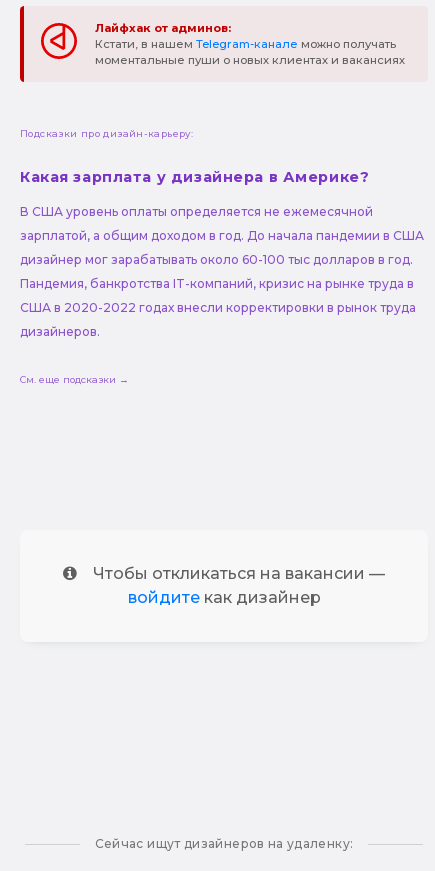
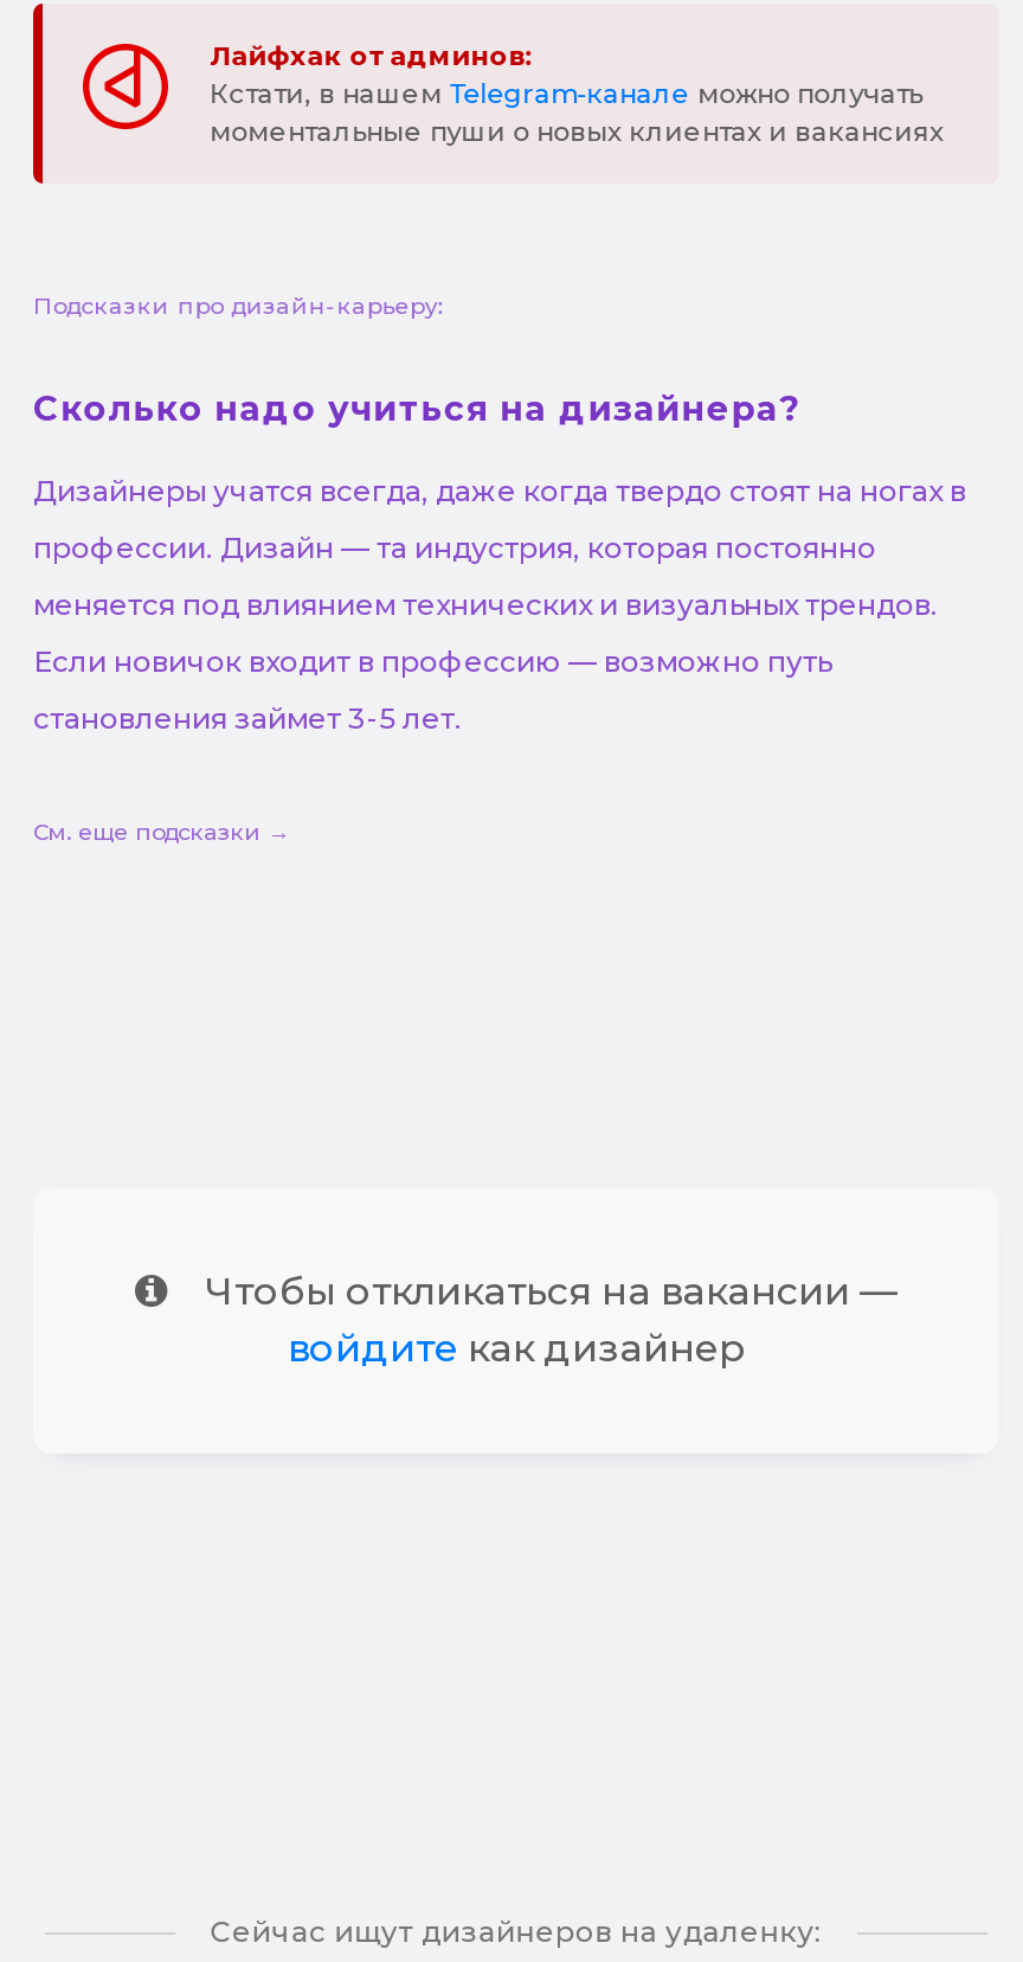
[20,168,424,338] Какая зарплата у дизайнера в Америке? | В США уровень оплаты определяется не ежемесячной | зарплатой, а общим доходом в год. До начала пандемии в США | дизайнер мог зарабатывать около 60-100 тыс долларов в год. | Пандемия, банкротства IT-компаний, кризис на рынке труда в | США в 2020-2022 годах внесли корректировки в рынок труда | дизайнеров. -> [33,387,966,735] Сколько надо учиться на дизайнера? | Дизайнеры учатся всегда, даже когда твердо стоят на ногах в | профессии. Дизайн — та индустрия, которая постоянно | меняется под влиянием технических и визуальных трендов. | Если новичок входит в профессию — возможно путь | становления займет 3-5 лет.

